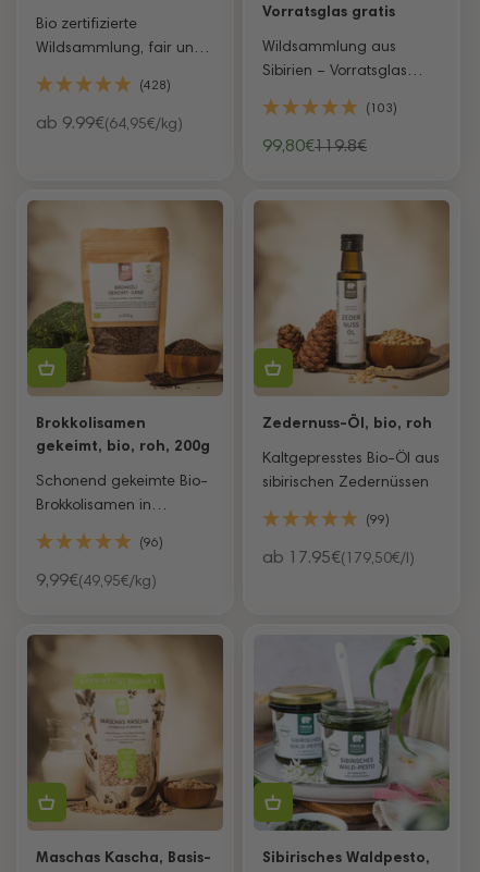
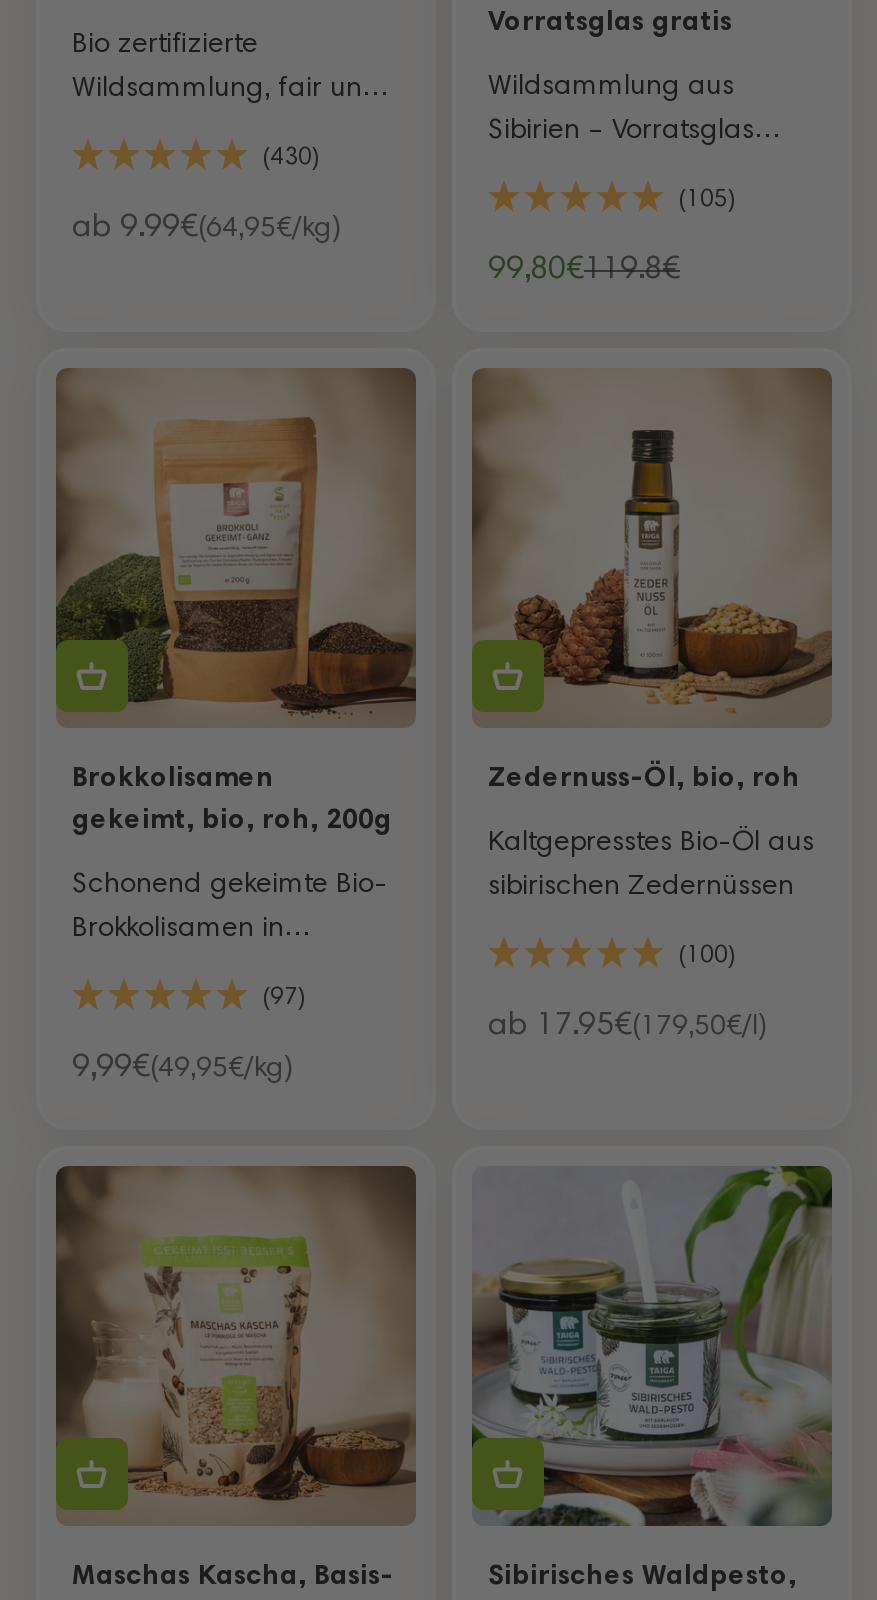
[139,79,171,92] (428) -> [262,145,320,169] (430)
[366,102,397,115] (103) -> [678,187,736,211] (105)
[366,513,390,526] (99) -> [678,943,736,967] (100)
[139,536,163,549] (96) -> [262,985,306,1009] (97)

